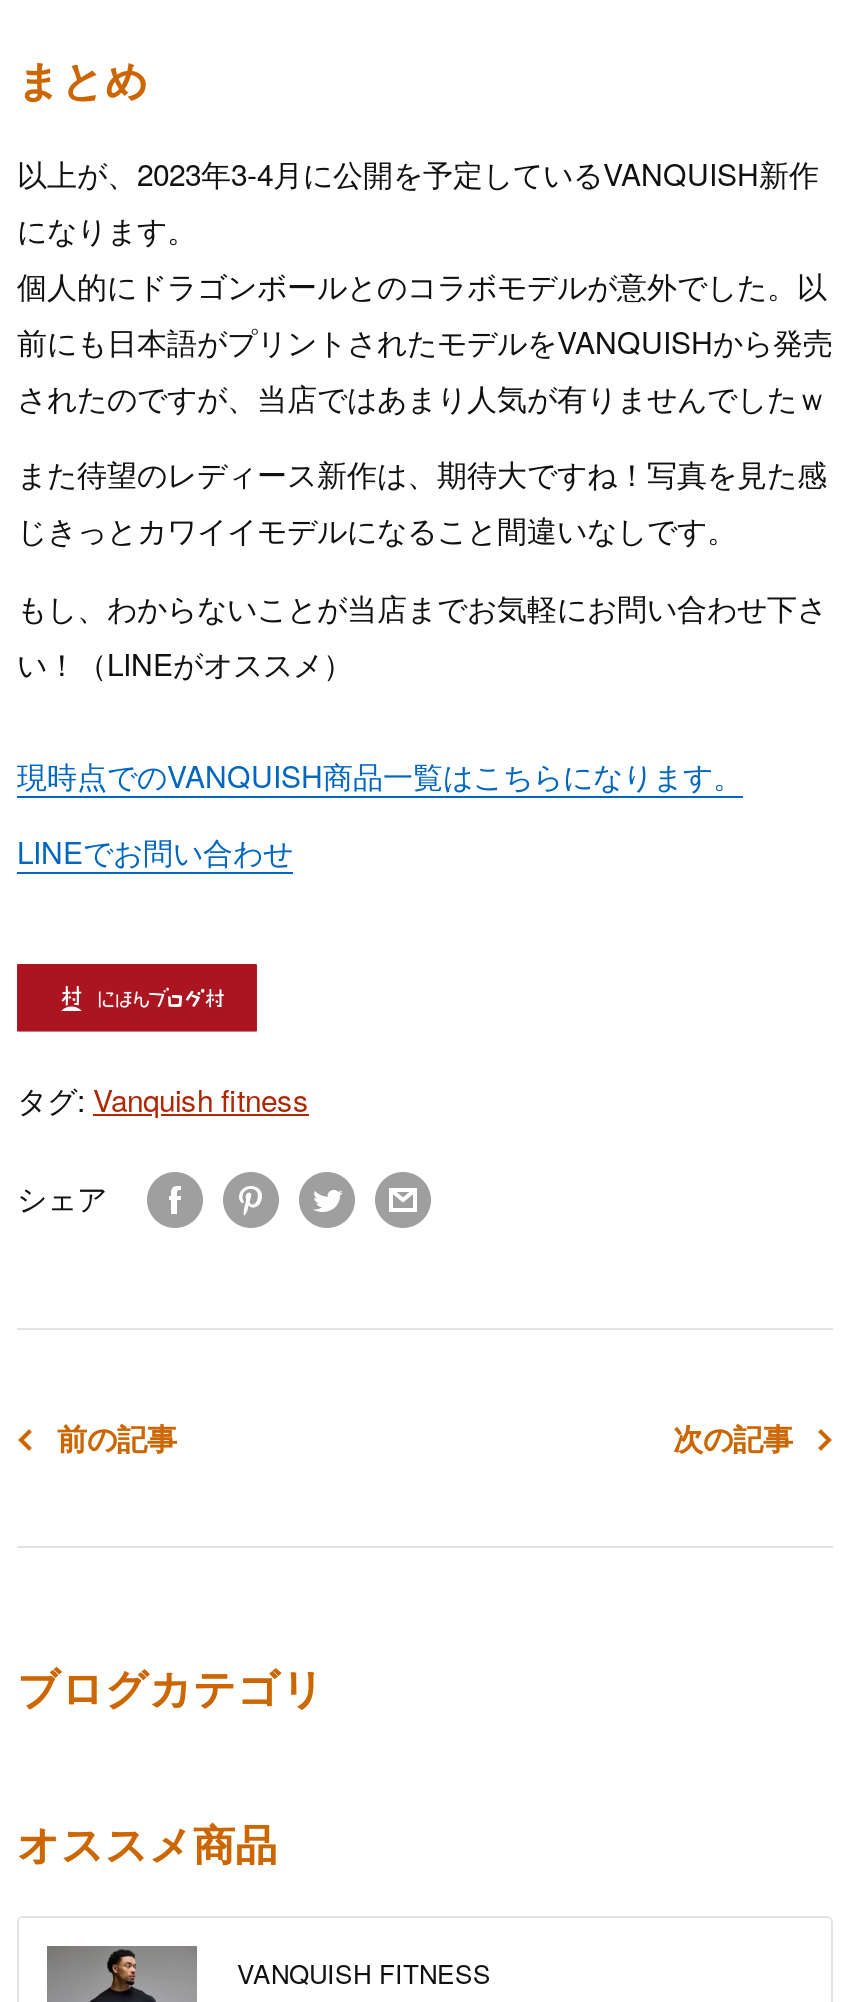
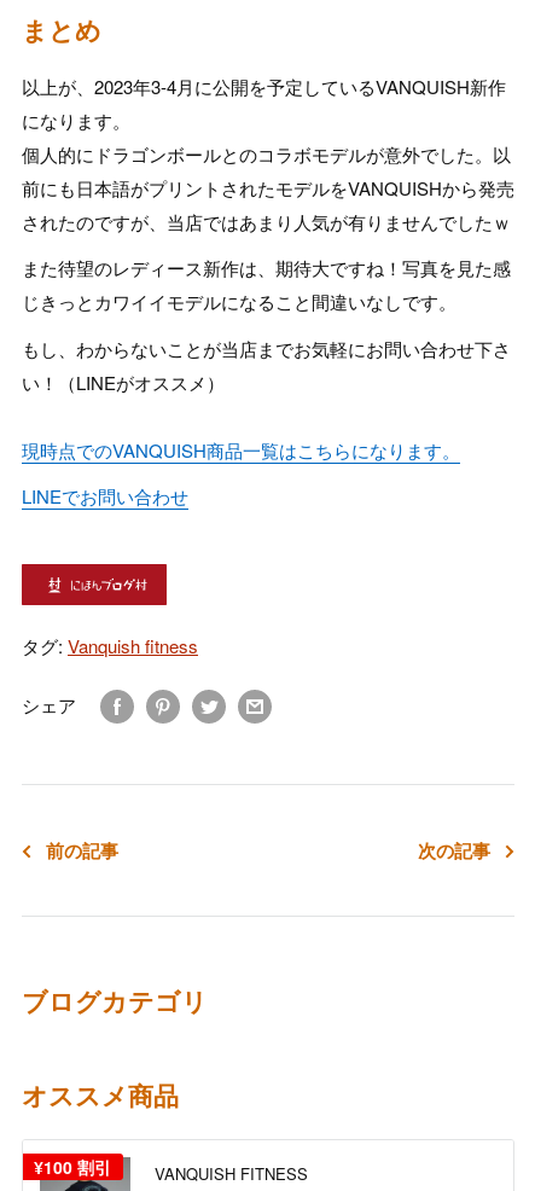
none -> [34,1155,111,1179] ¥100割引

